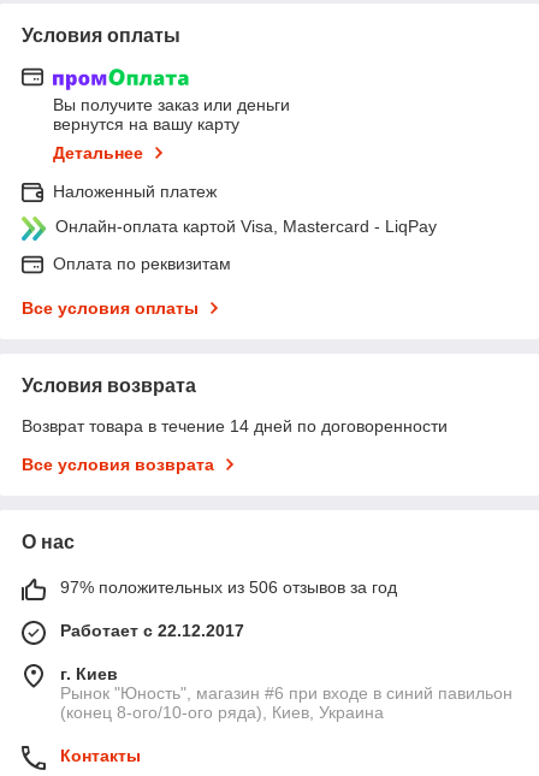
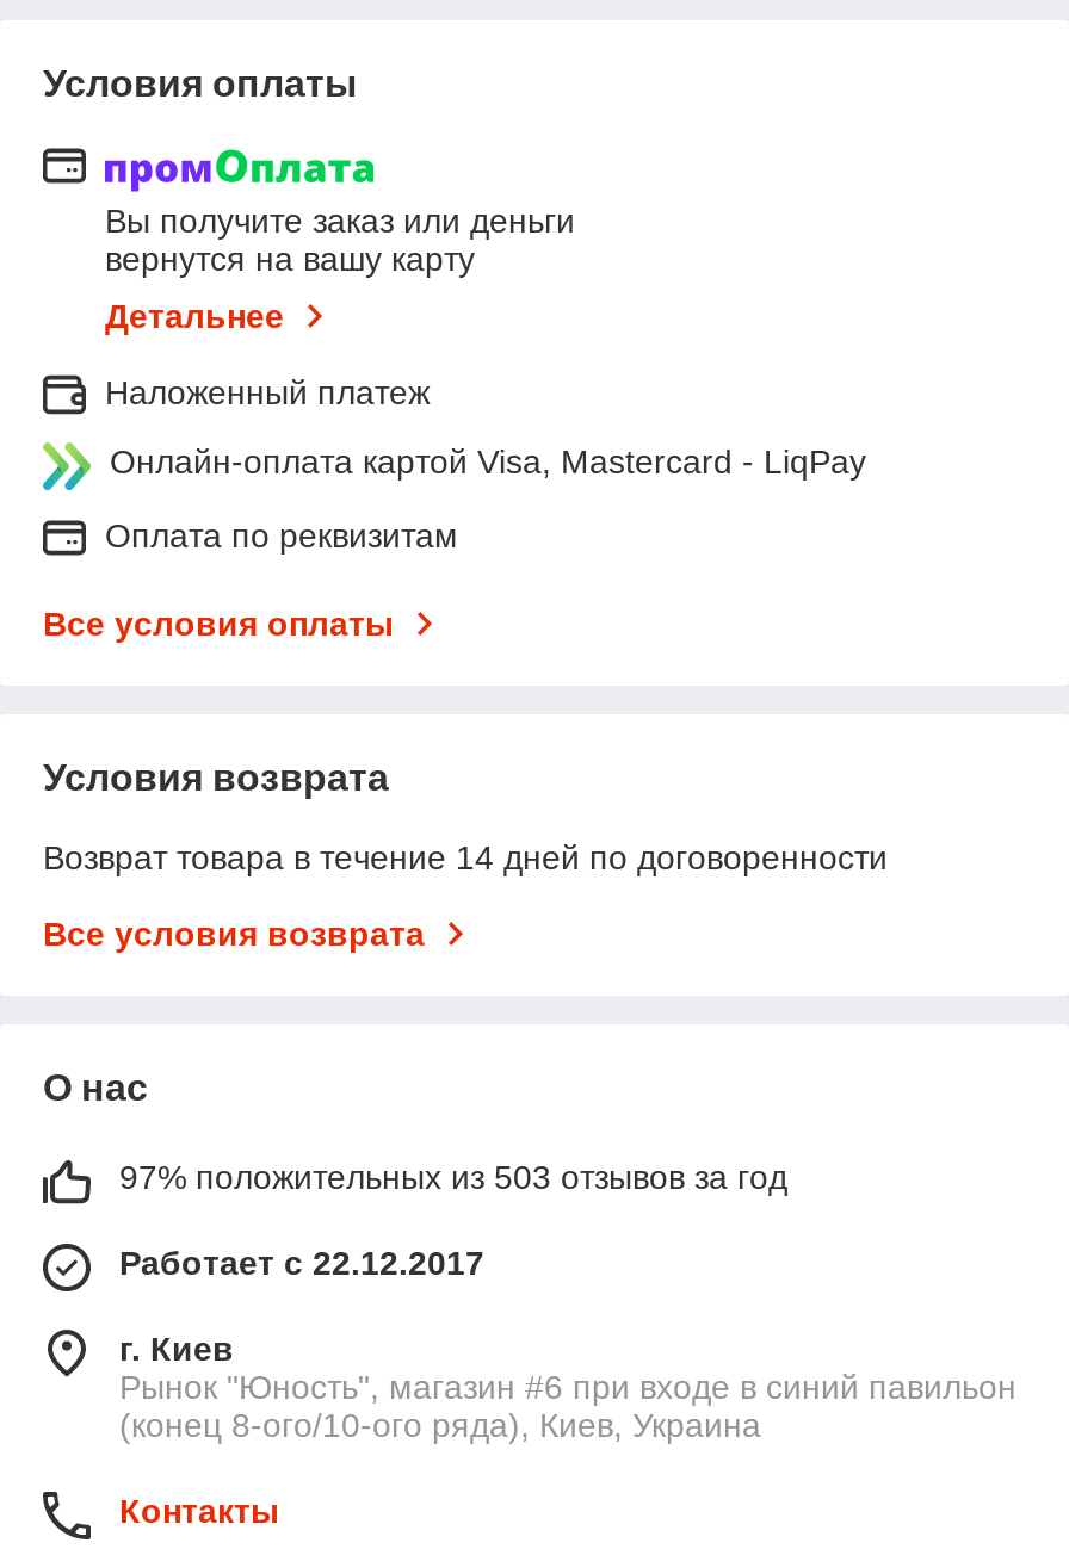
[60,578,397,597] 97% положительных из 506 отзывов за год -> [119,1158,787,1196] 97% положительных из 503 отзывов за год

